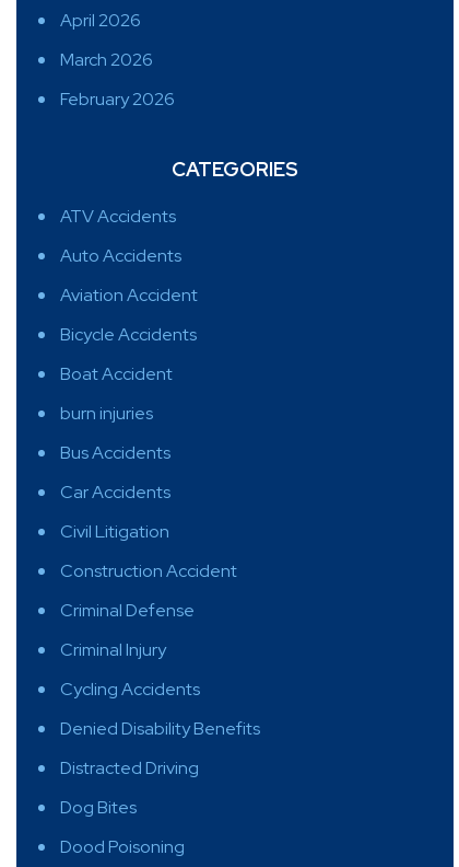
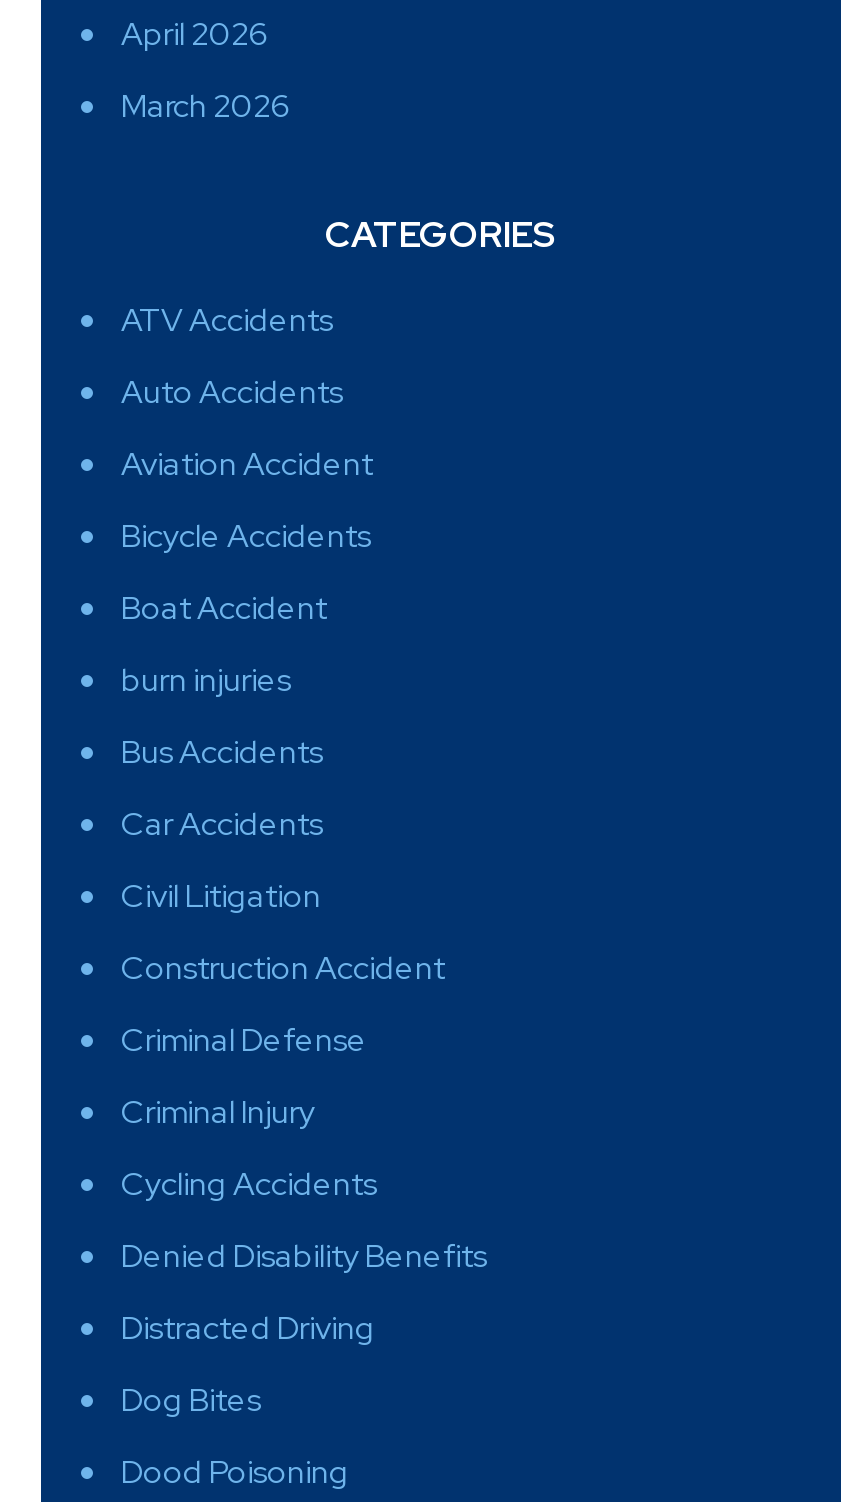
[60,87,175,110] February 2026 -> none

